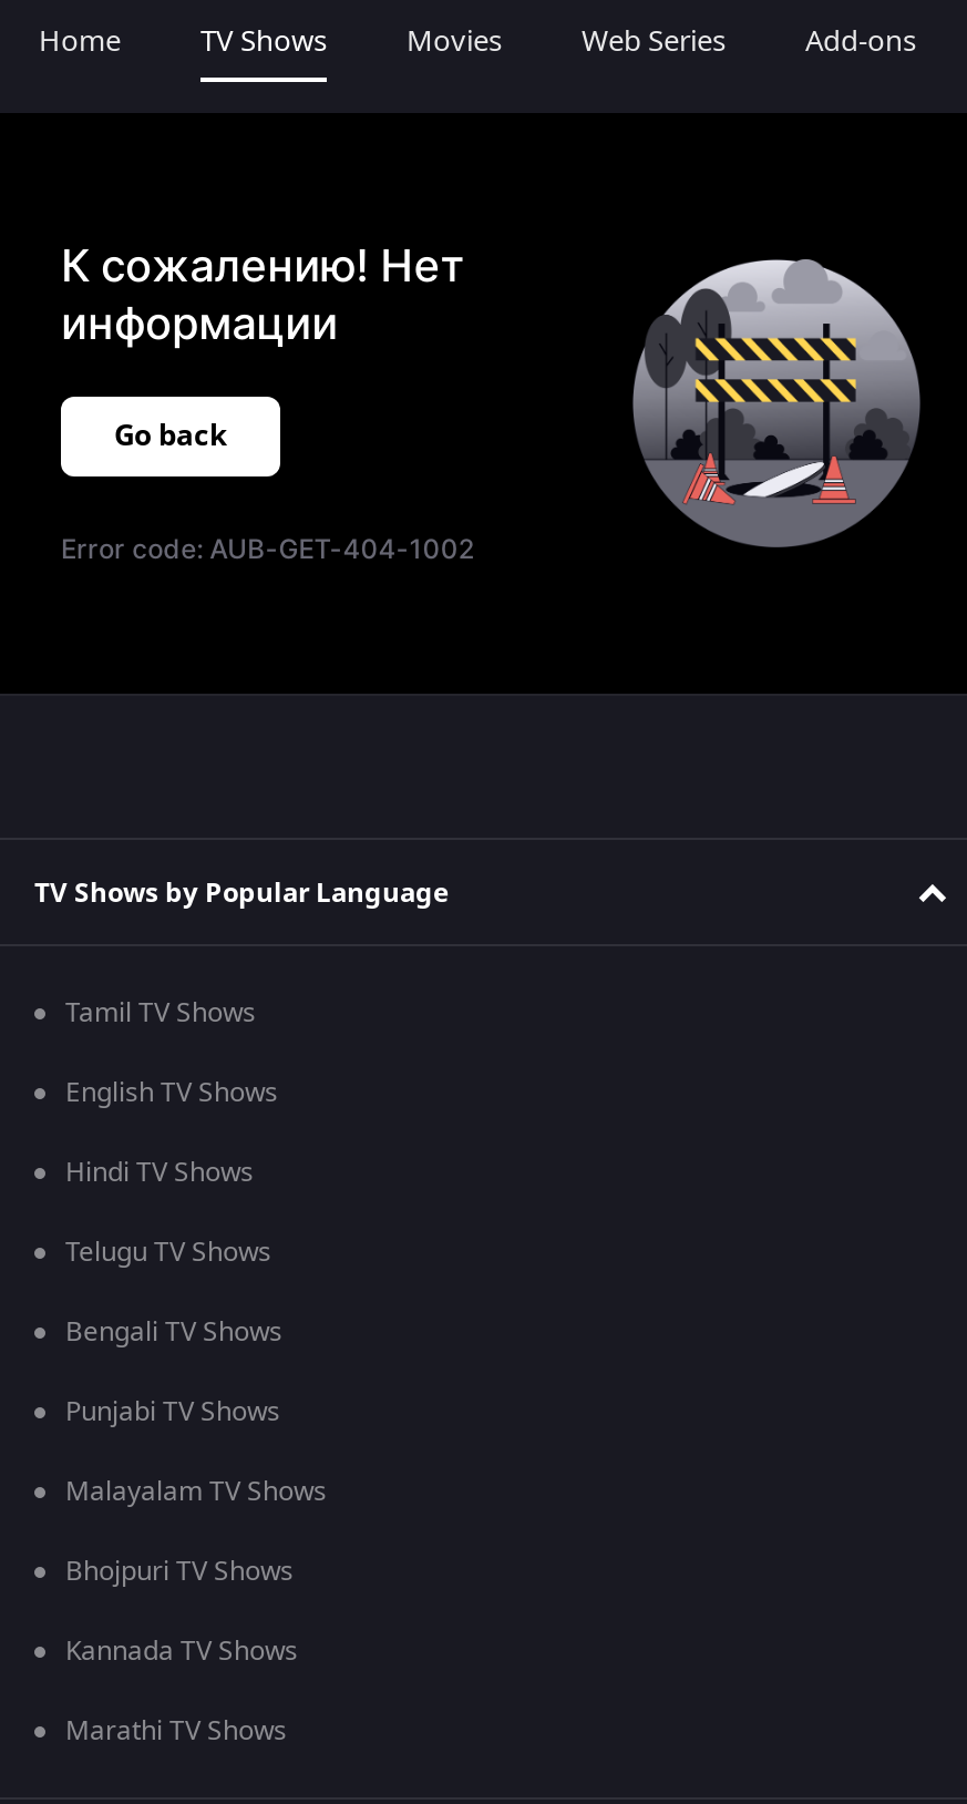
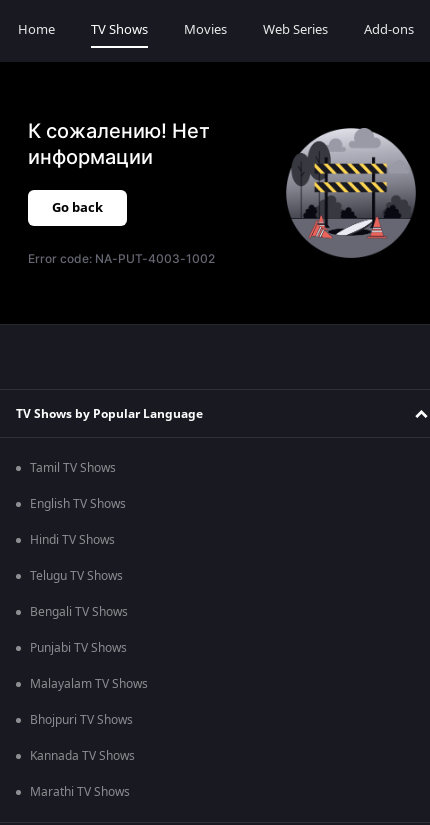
[61,532,474,565] Error code: AUB-GET-404-1002 -> [28,251,215,266] Error code: NA-PUT-4003-1002

